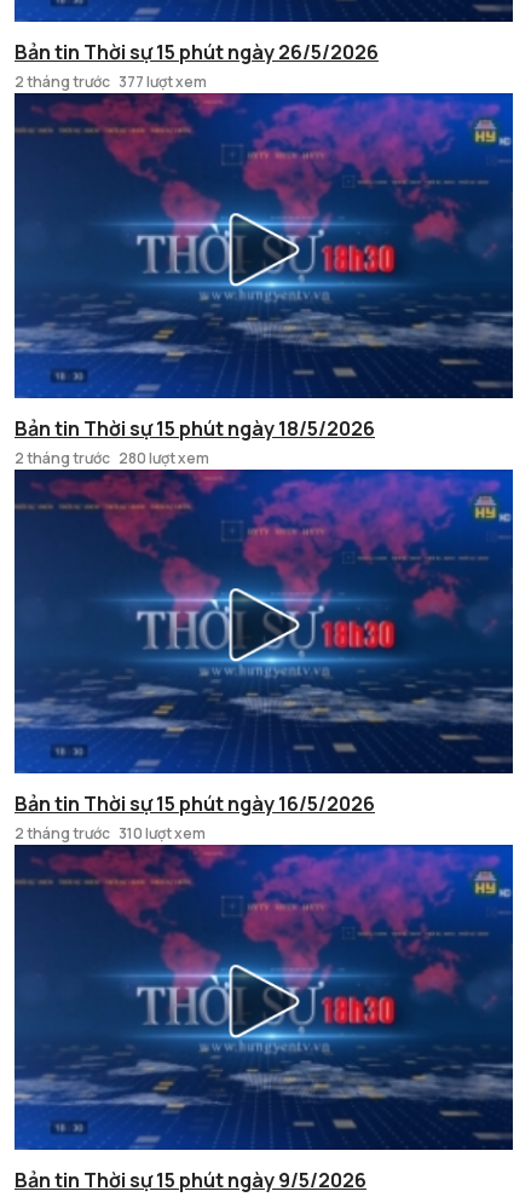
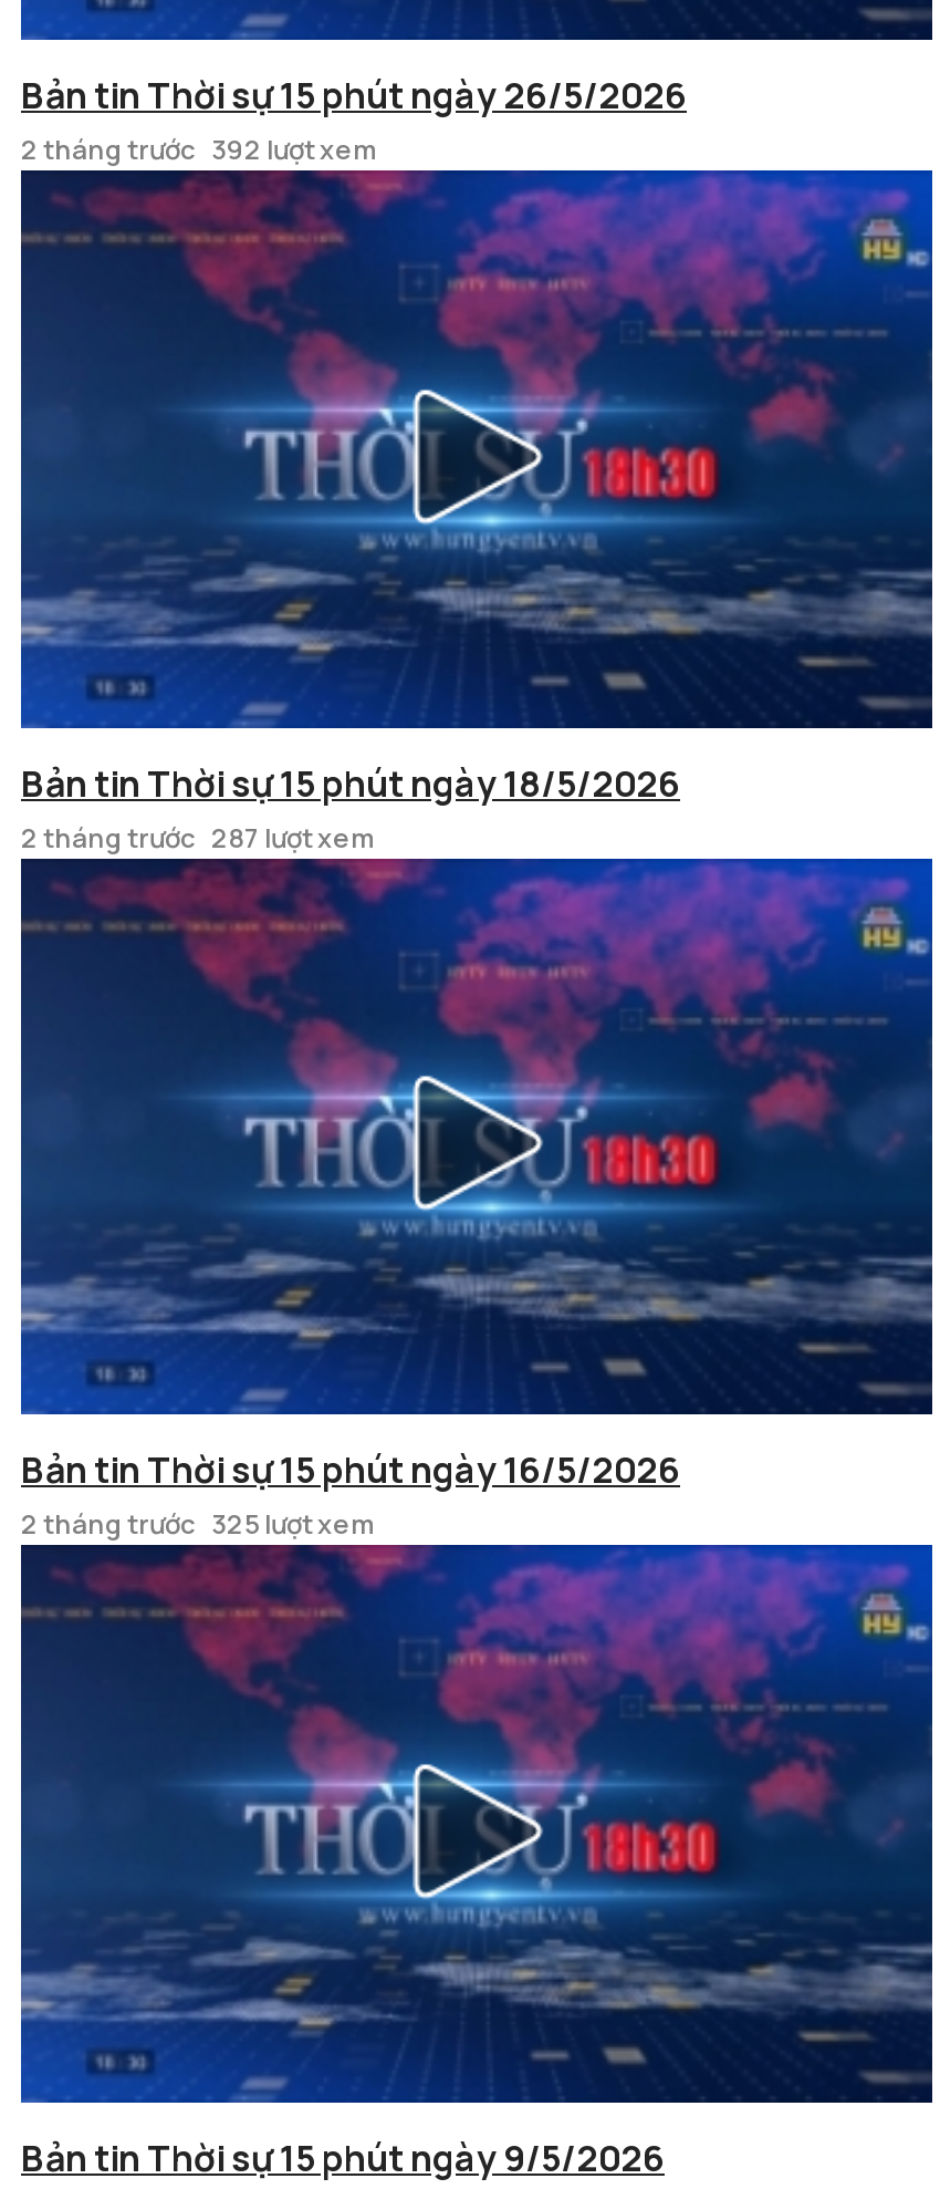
[15,71,207,92] 2 tháng trước 377 lượt xem -> [21,130,377,168] 2 tháng trước 392 lượt xem
[15,447,209,468] 2 tháng trước 280 lượt xem -> [21,818,375,855] 2 tháng trước 287 lượt xem
[15,823,206,844] 2 tháng trước 310 lượt xem -> [21,1505,375,1543] 2 tháng trước 325 lượt xem

